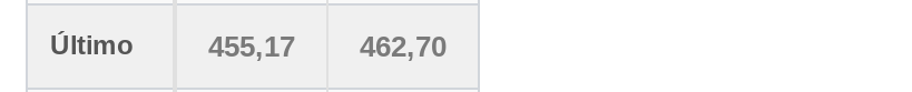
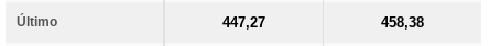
[208,30,447,64] 455,17 | 462,70 -> [222,14,424,31] 447,27 | 458,38

